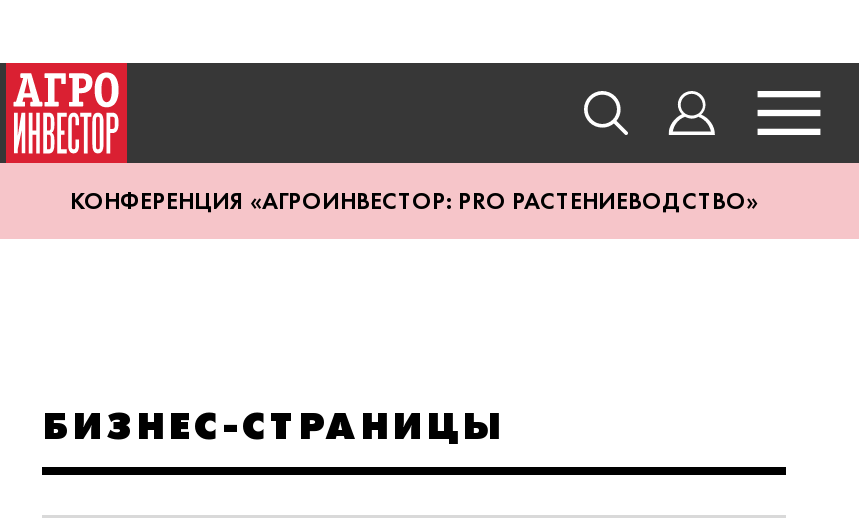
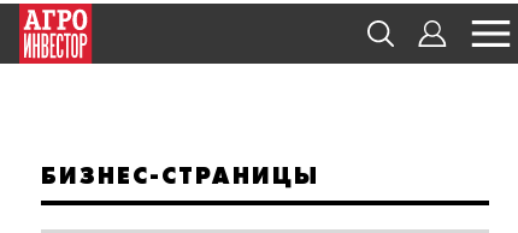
[70,185,758,217] КОНФЕРЕНЦИЯ «АГРОИНВЕСТОР: PRO РАСТЕНИЕВОДСТВО» -> none

